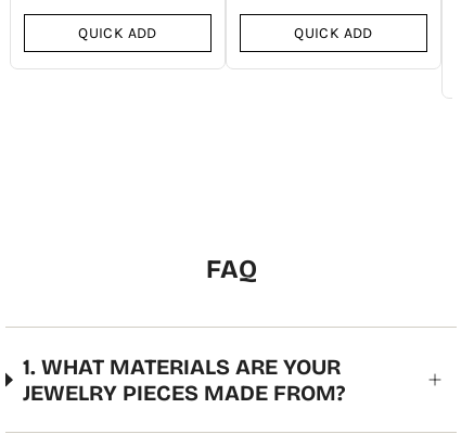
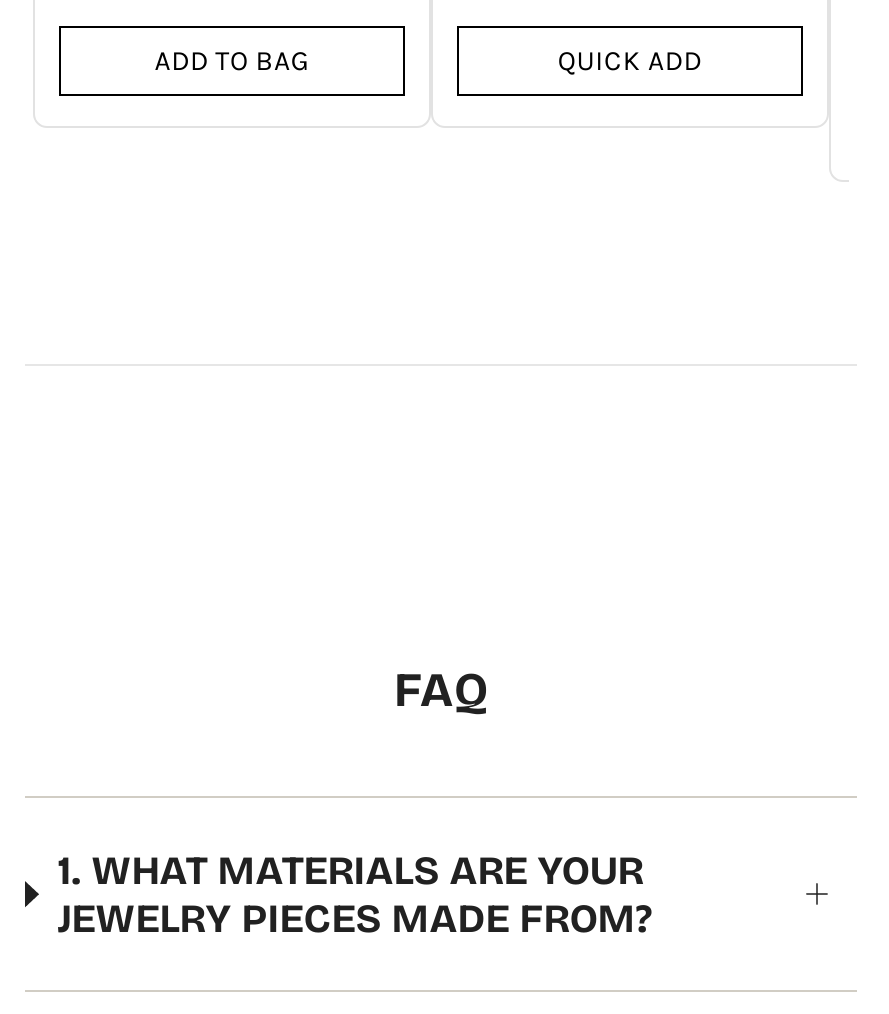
[79,24,157,42] QUICK ADD -> [155,44,309,78] ADD TO BAG

